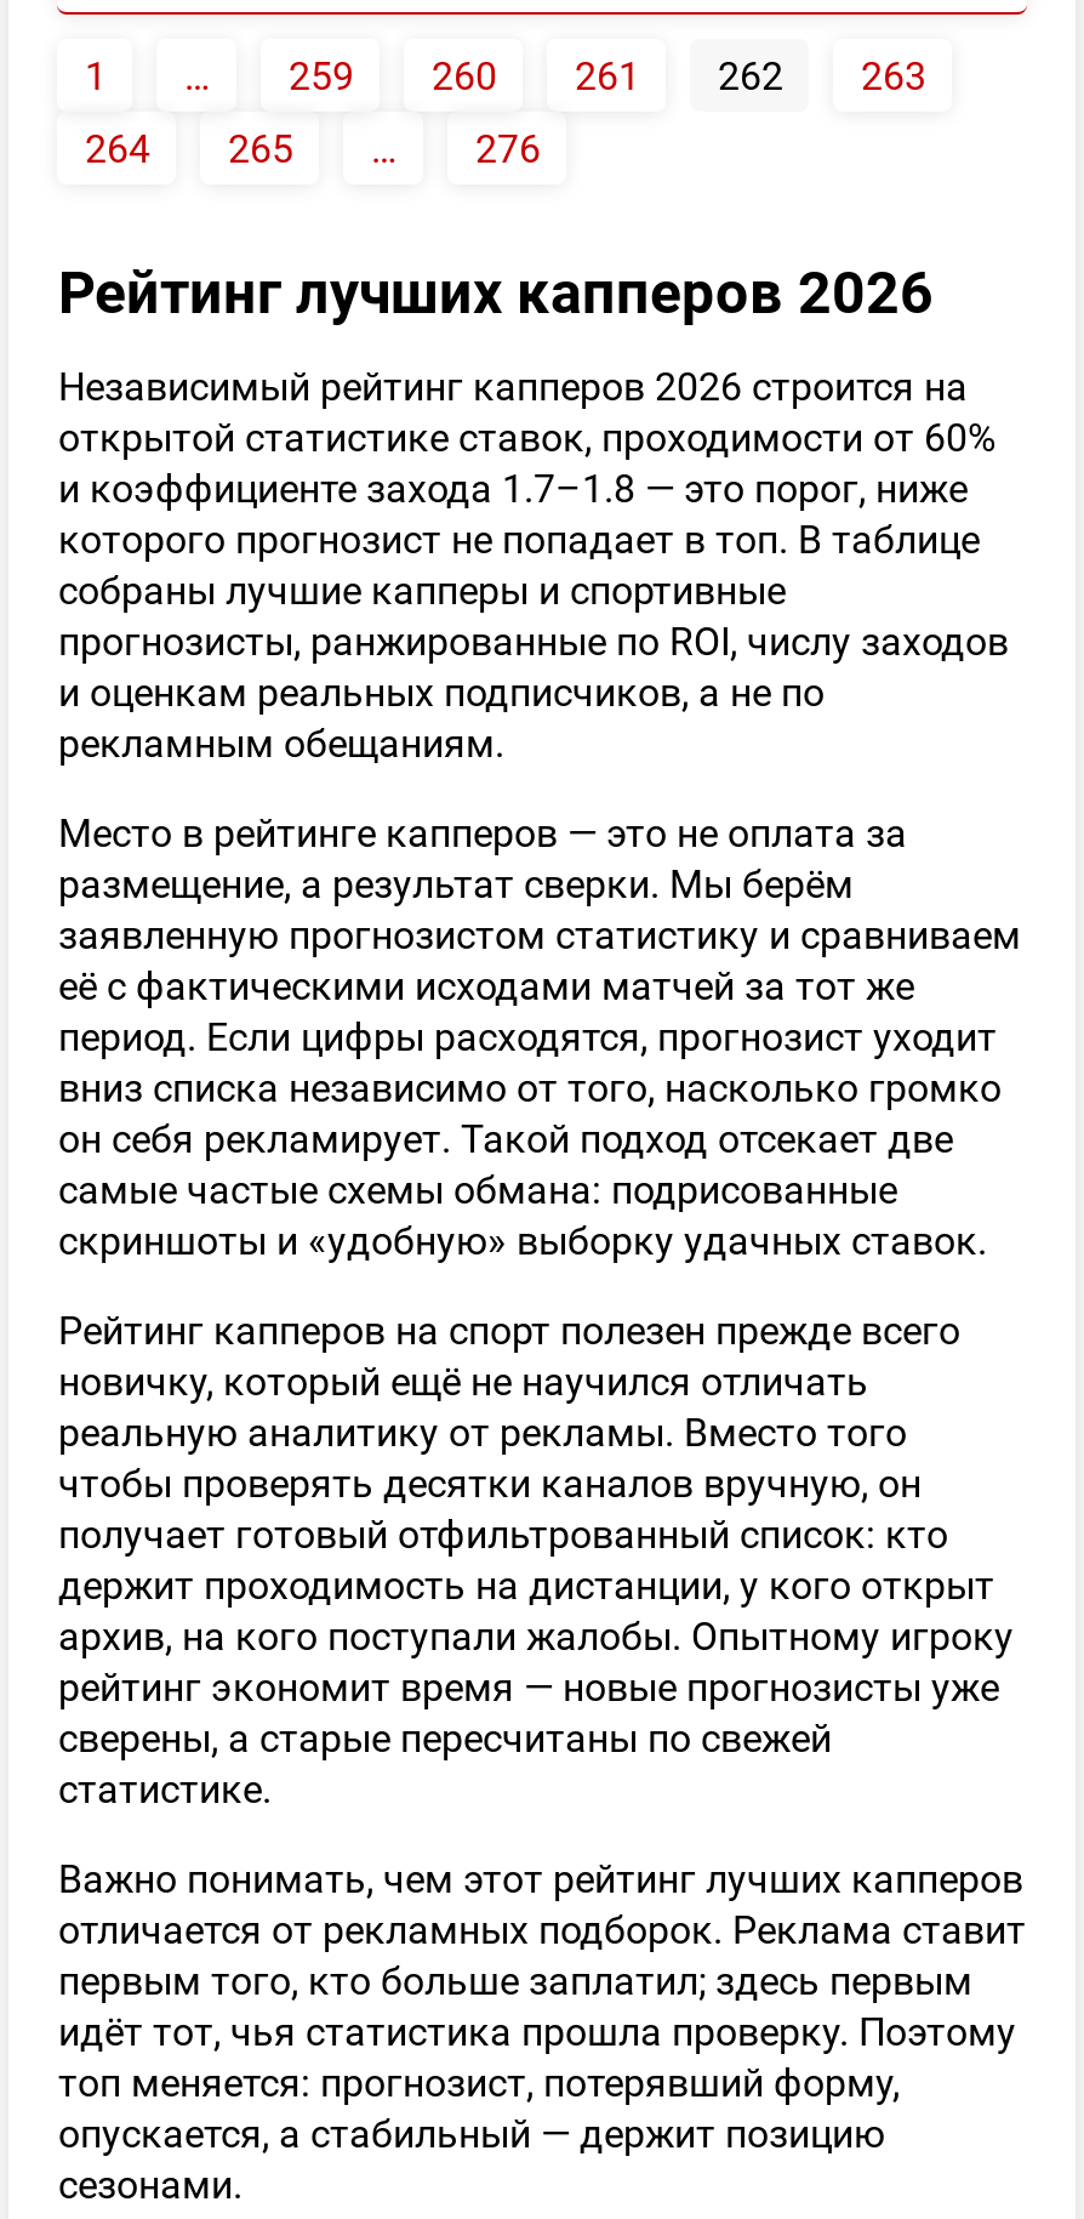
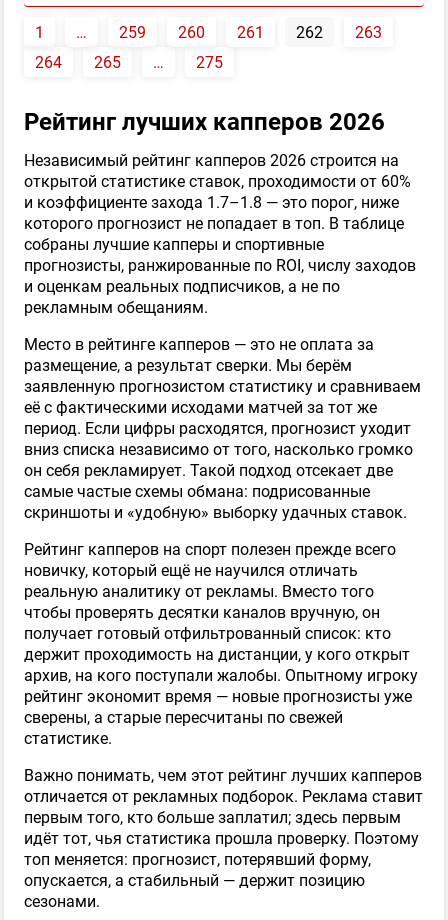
[475,122,541,173] 276 -> [196,51,223,72] 275

